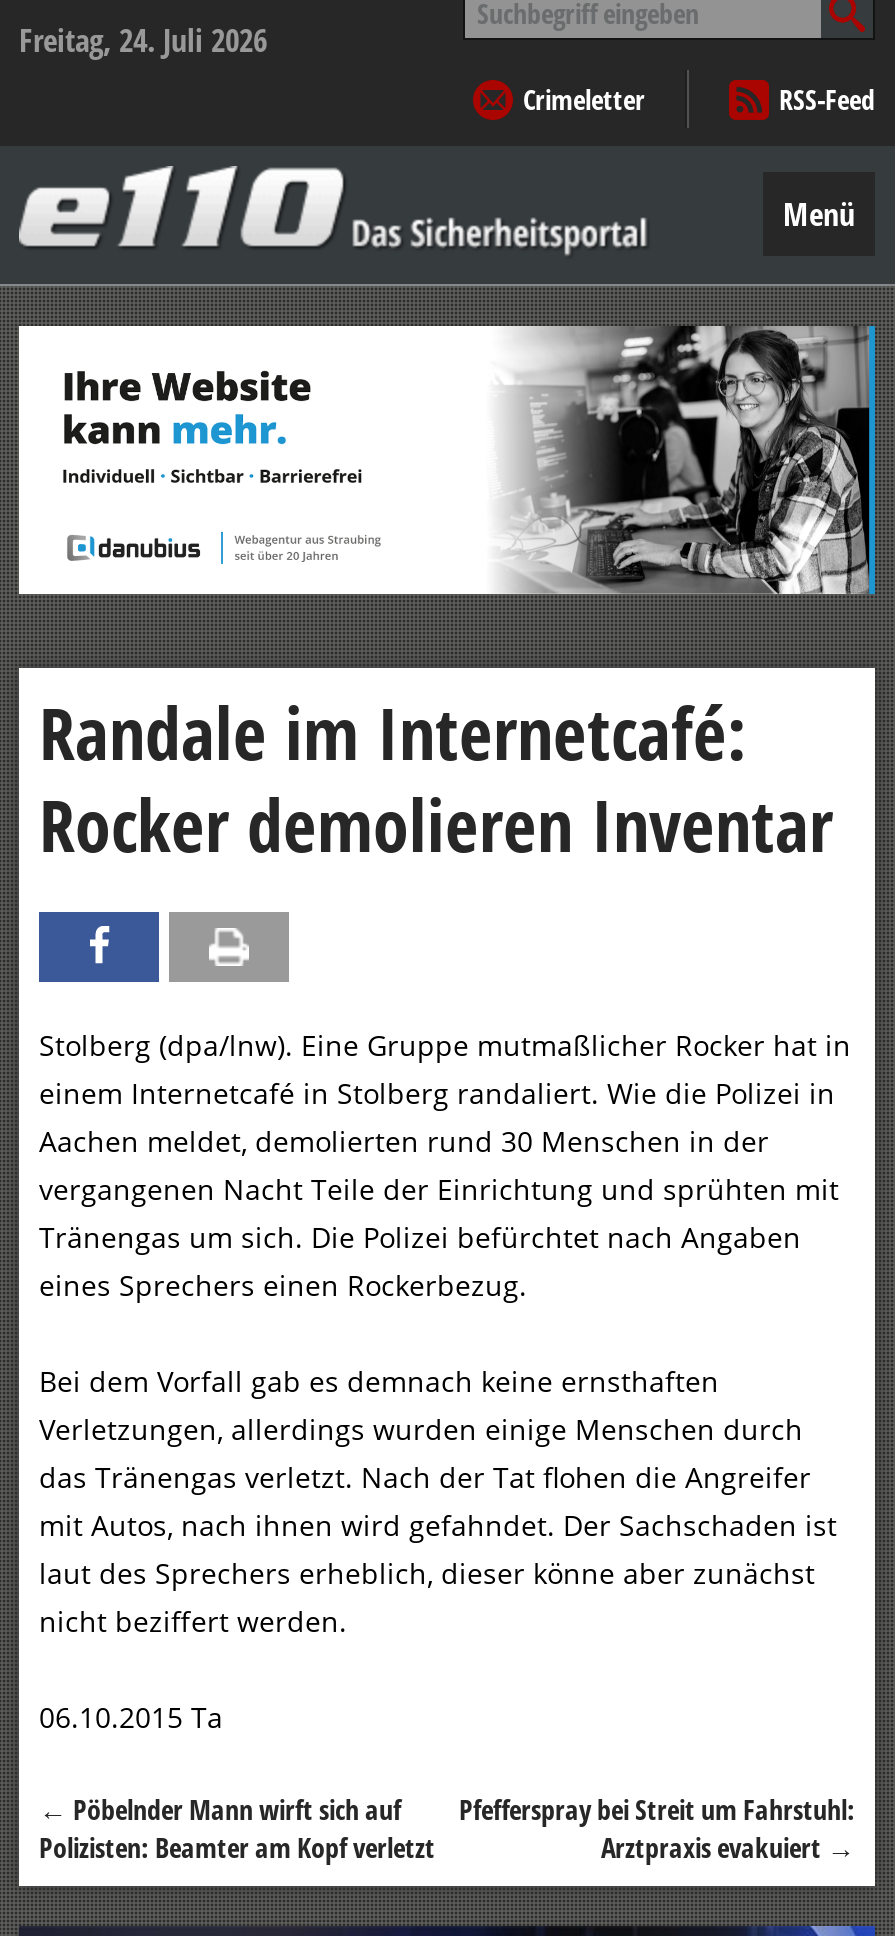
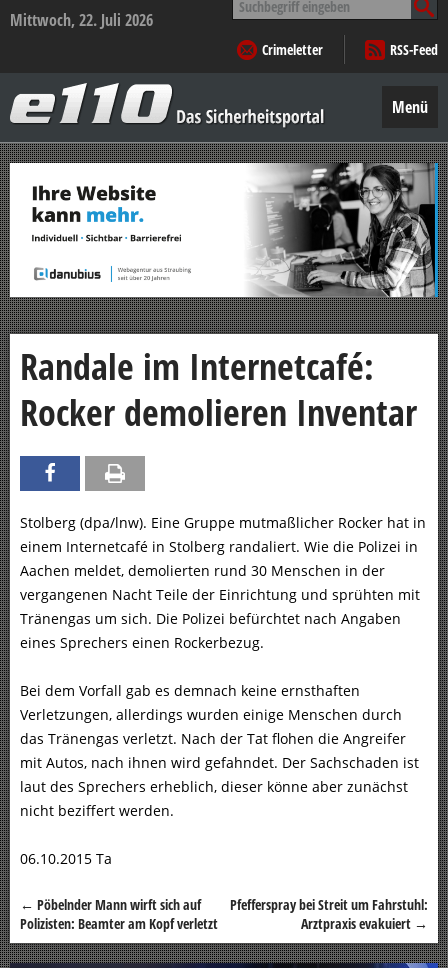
[19,18,267,62] Freitag, 24. Juli 2026 -> [10,9,153,31] Mittwoch, 22. Juli 2026

